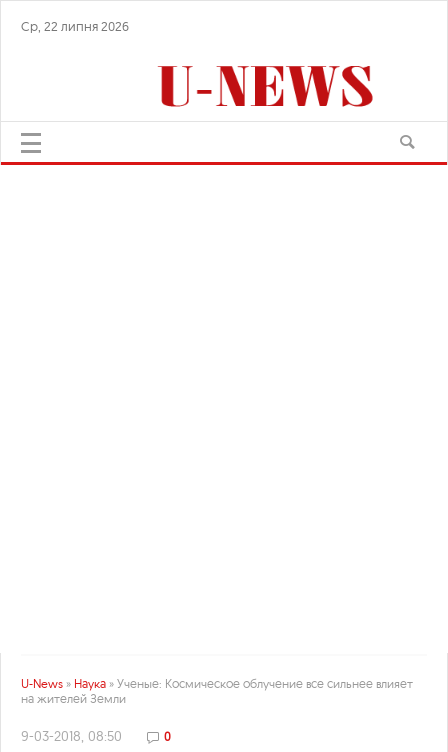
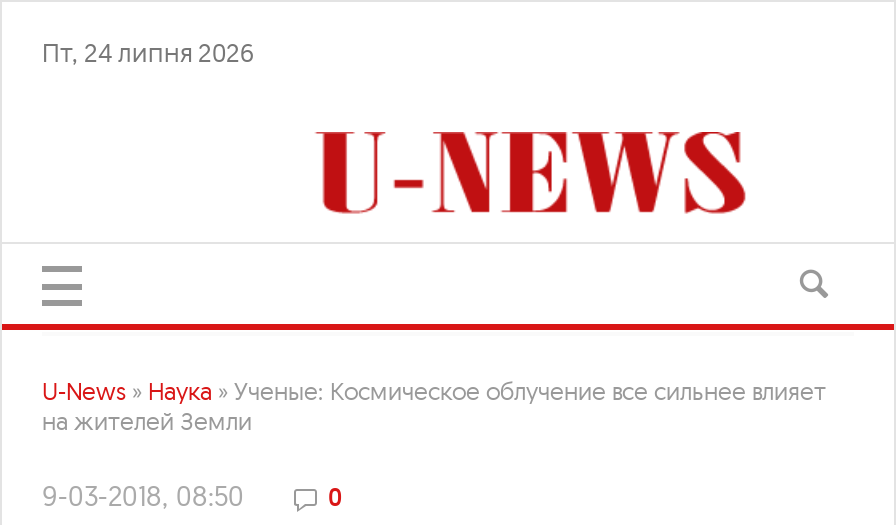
[21,18,129,34] Ср, 22 липня 2026 -> [42,36,254,68] Пт, 24 липня 2026

